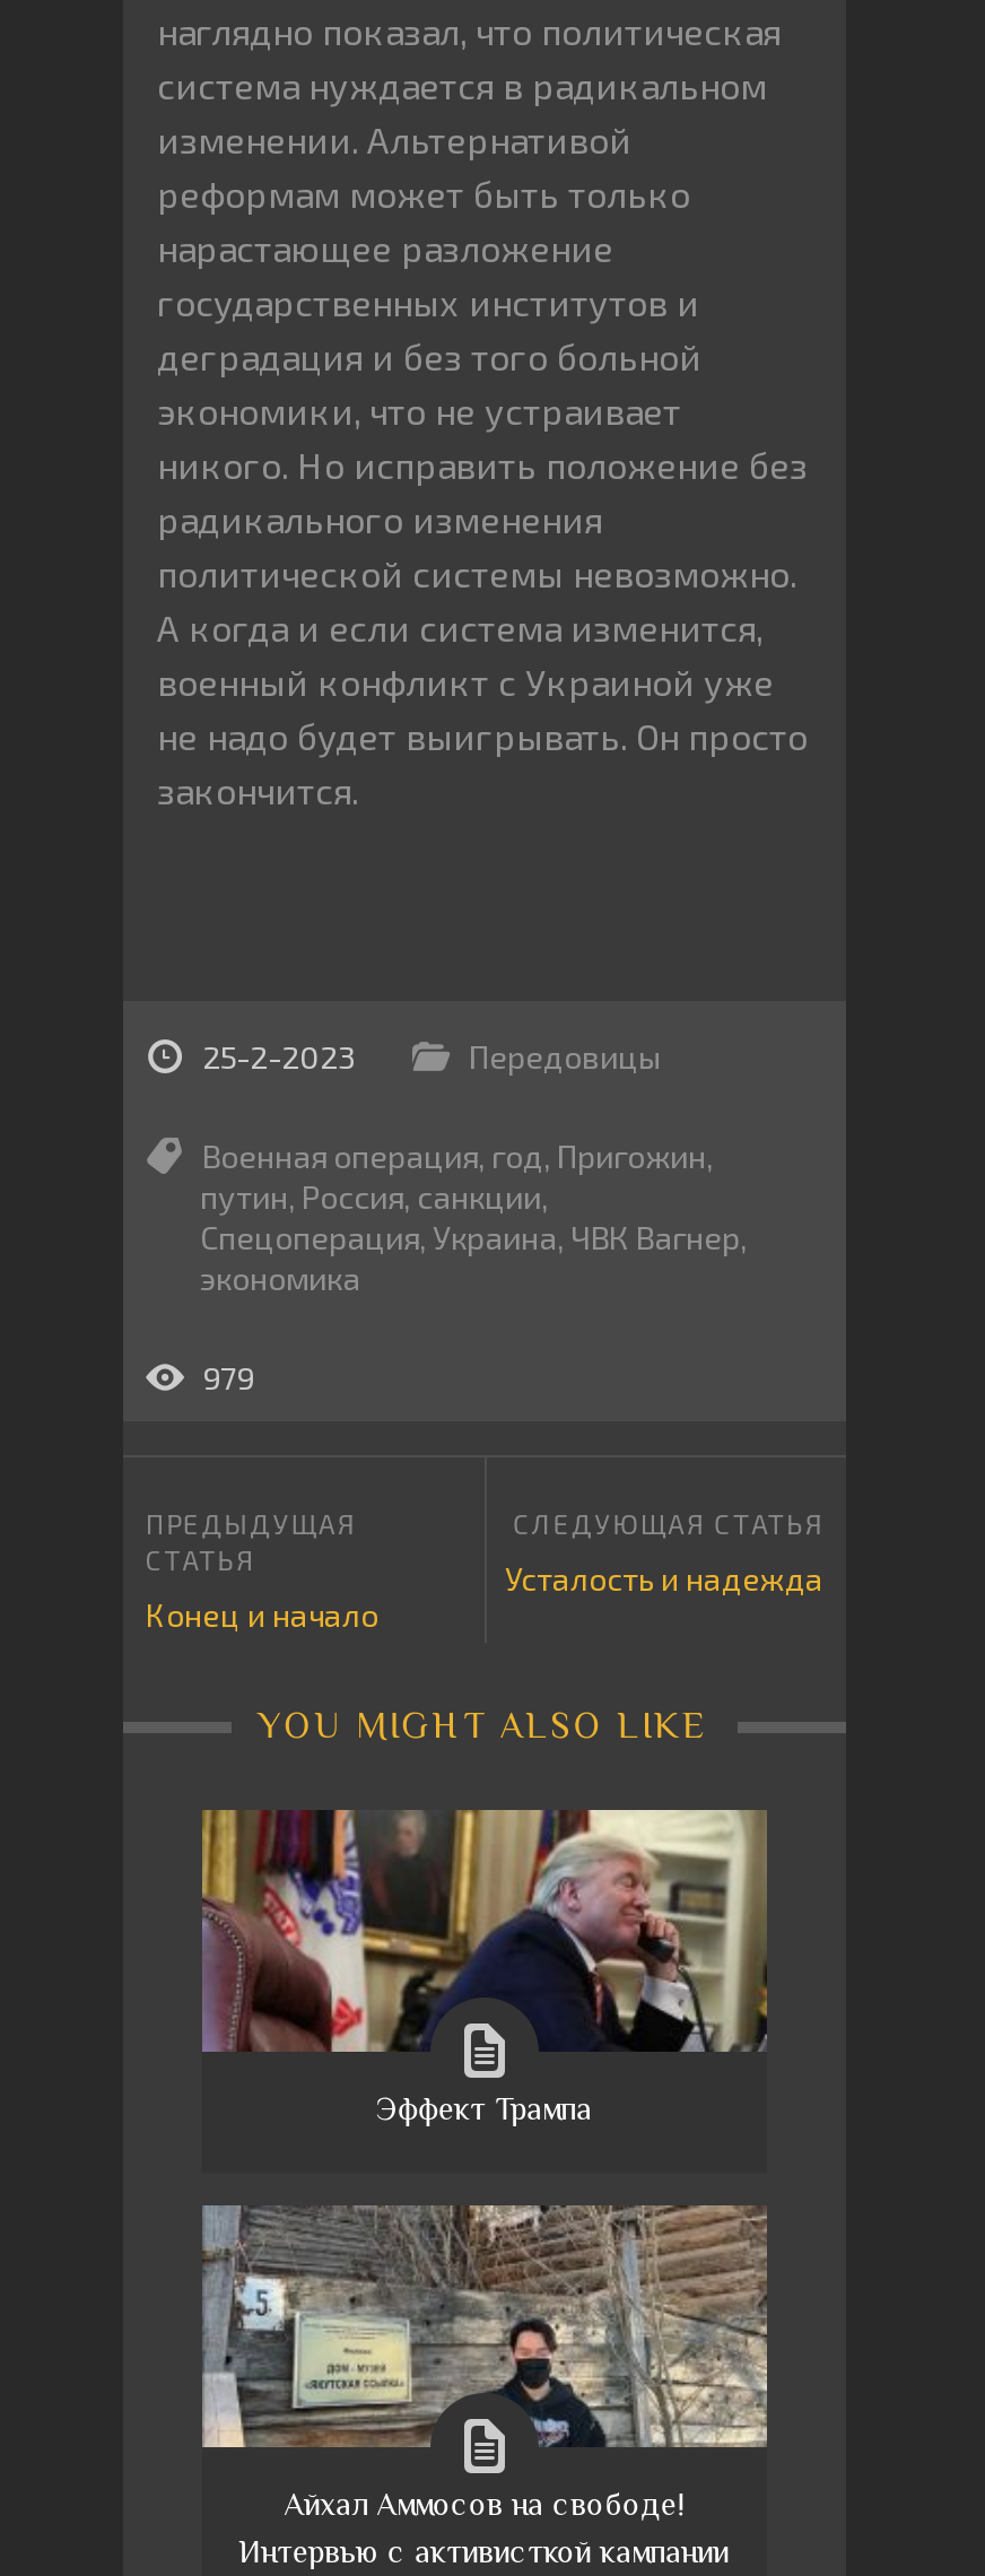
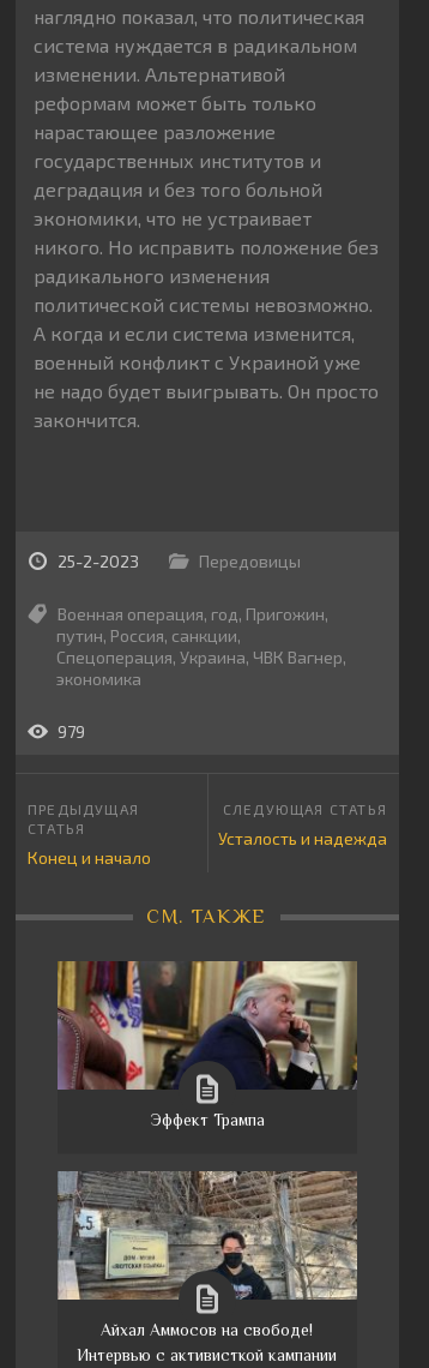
[233,1706,736,1746] YOU MIGHT ALSO LIKE -> [133,906,280,927] СМ. ТАКЖЕ

